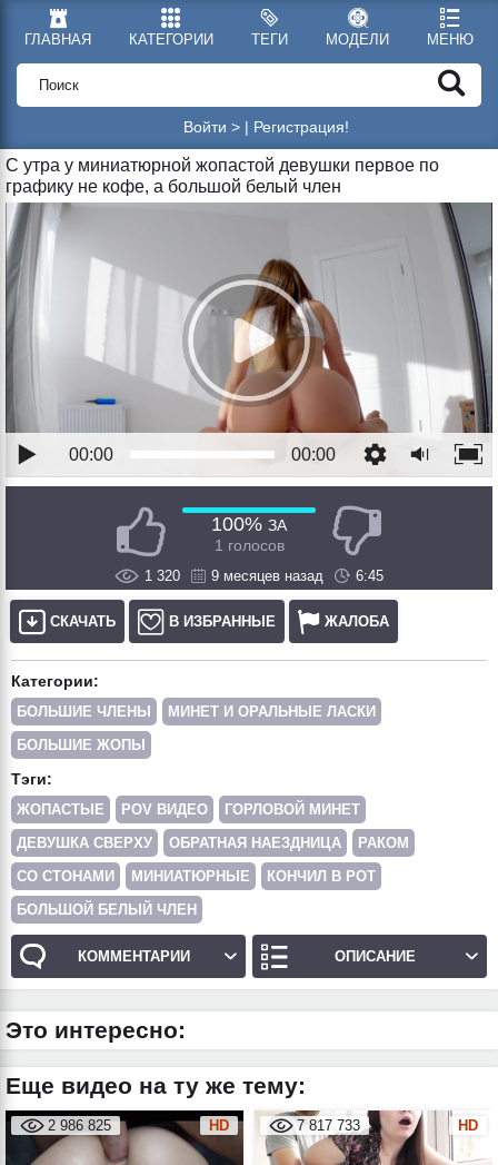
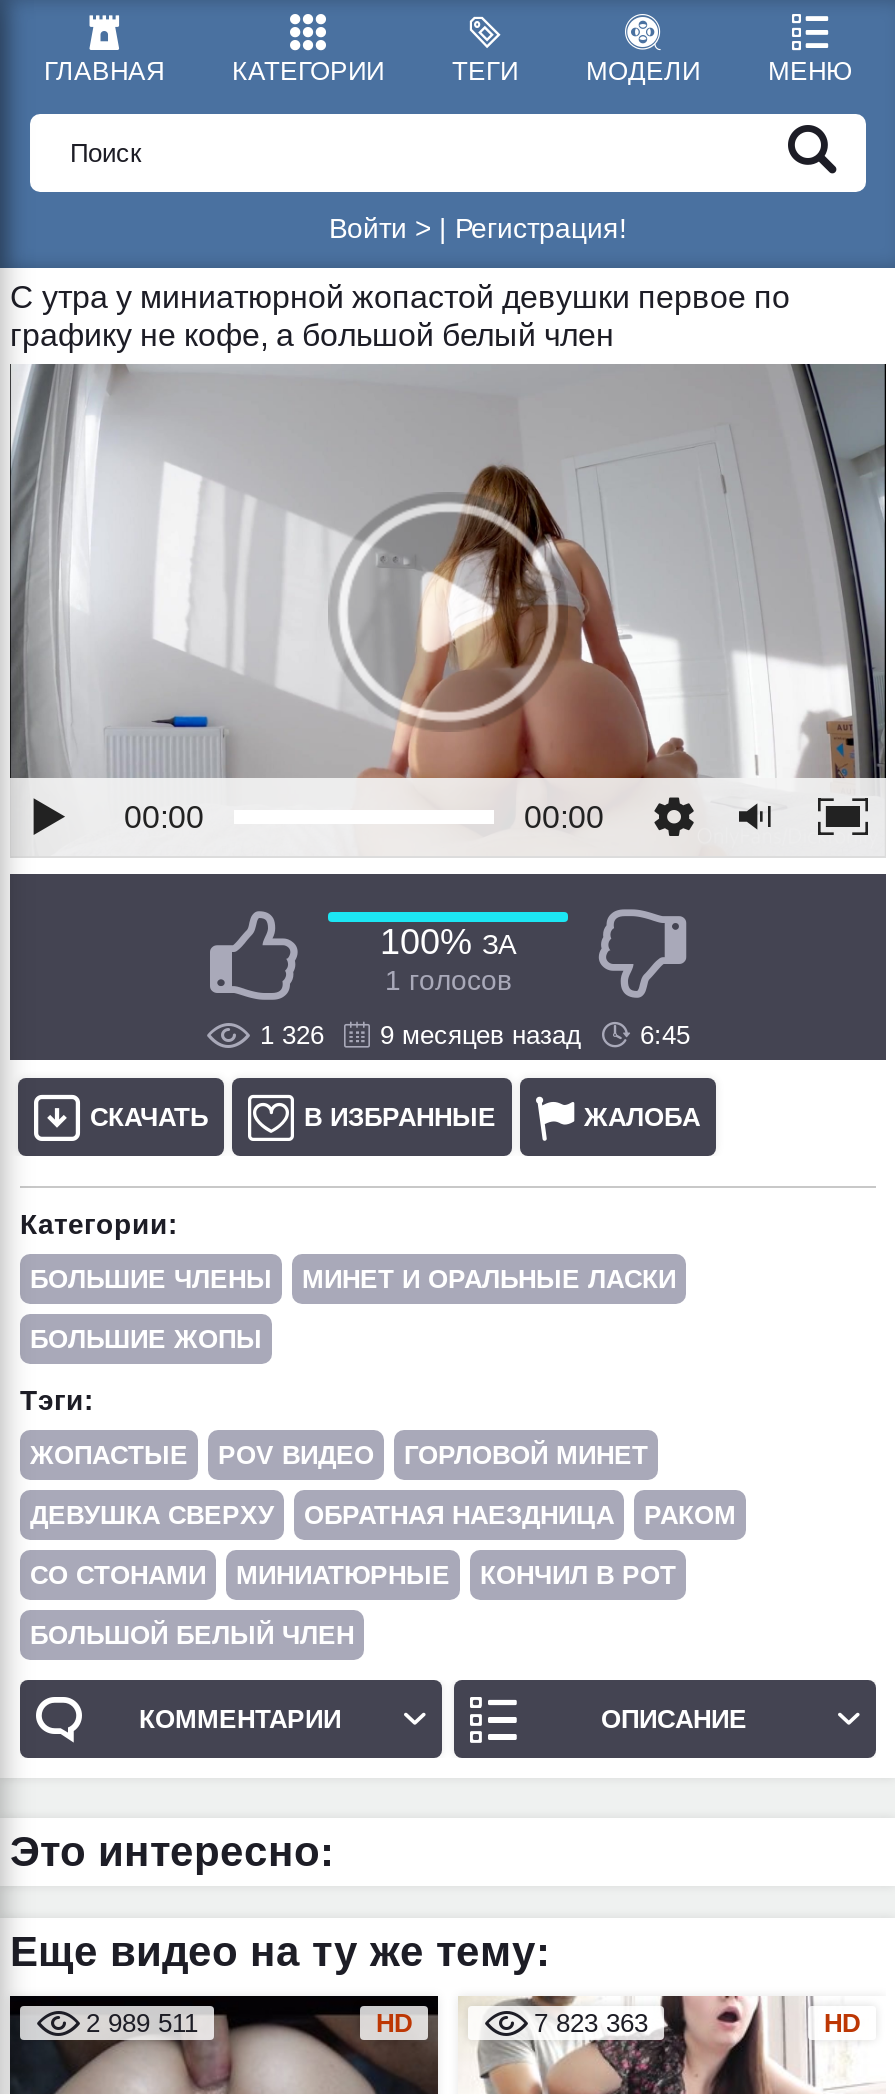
[145,567,384,584] 1 320 9 месяцев назад 6:45 -> [260,1019,690,1049] 1 326 9 месяцев назад 6:45
[48,1117,111,1133] 2 986 825 -> [86,2007,198,2037] 2 989 511
[297,1117,360,1133] 7 817 733 -> [534,2007,648,2037] 7 823 363

